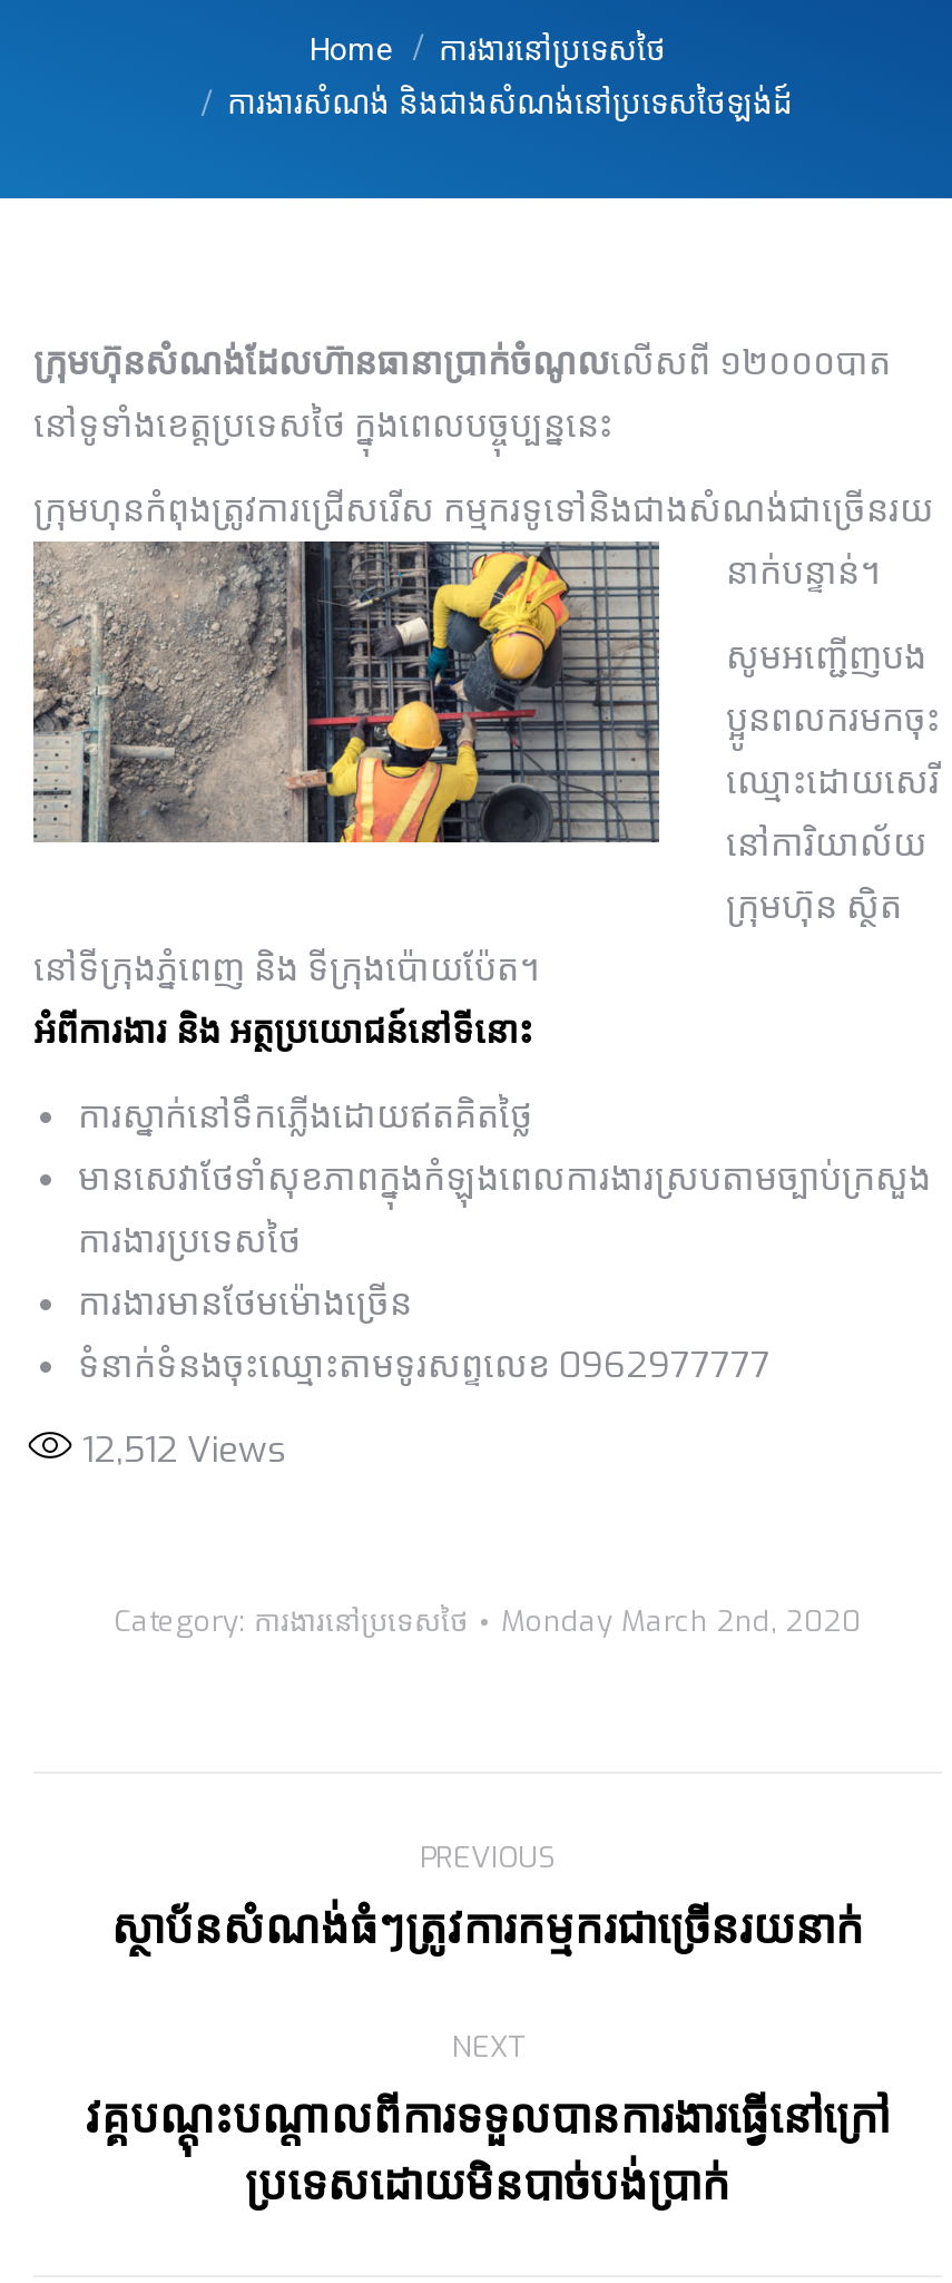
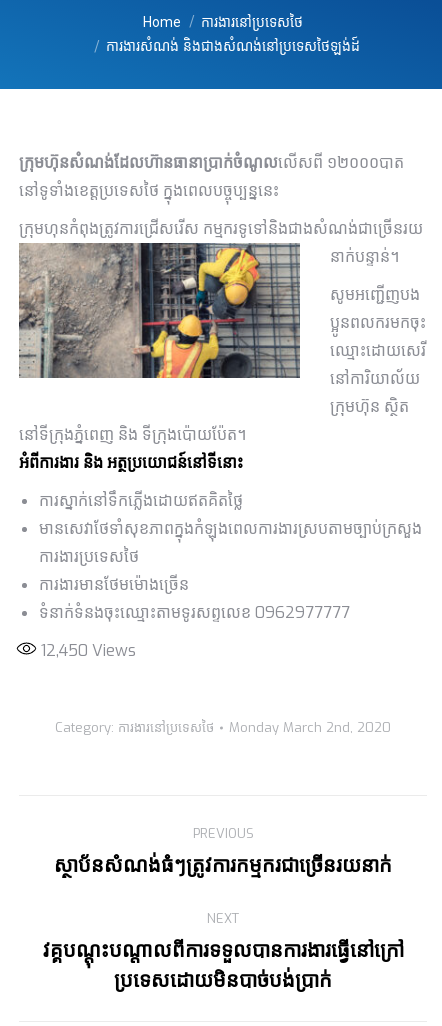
[82,1426,285,1473] 12,512 Views -> [41,640,136,661] 12,450 Views

